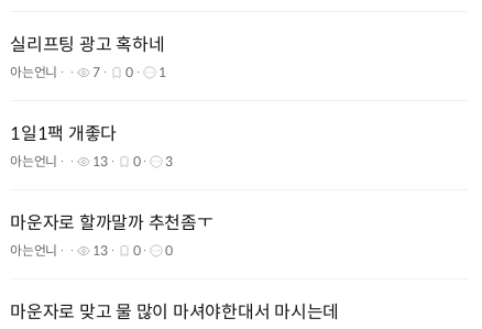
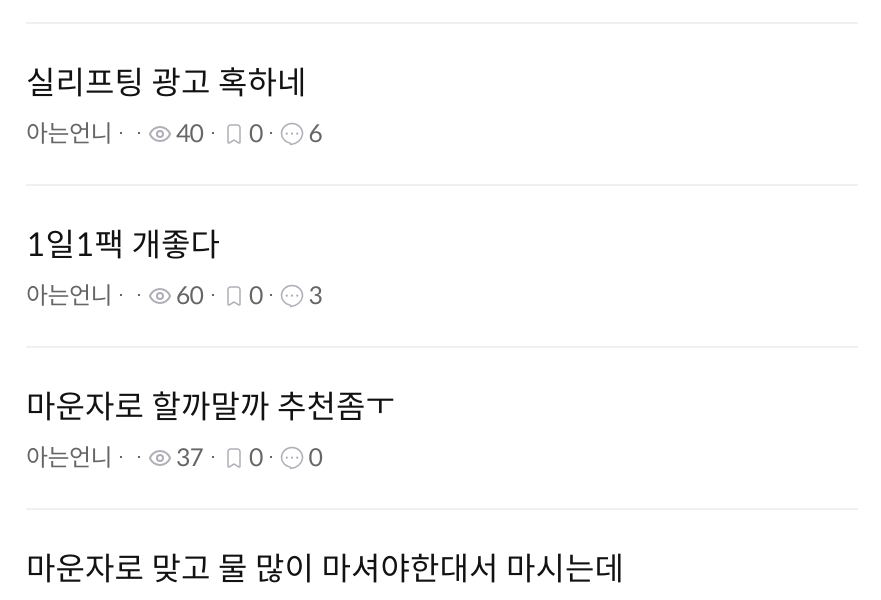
[92,63,100,80] 7 -> [176,117,203,147] 40
[158,63,165,80] 1 -> [308,117,322,147] 6
[92,152,173,169] 13 0 3 -> [176,279,322,309] 60 0 3
[92,242,173,258] 13 0 0 -> [176,441,322,471] 37 0 0

